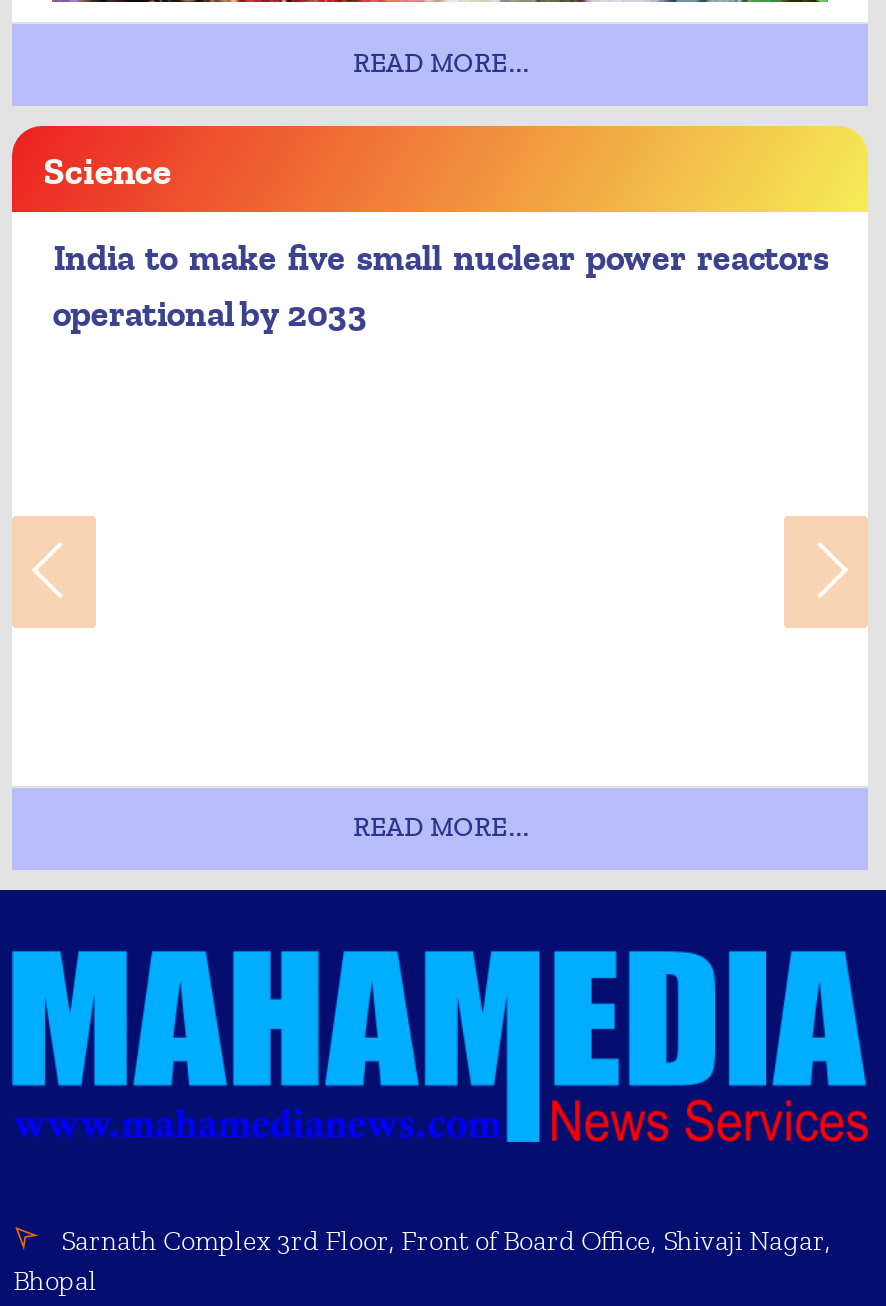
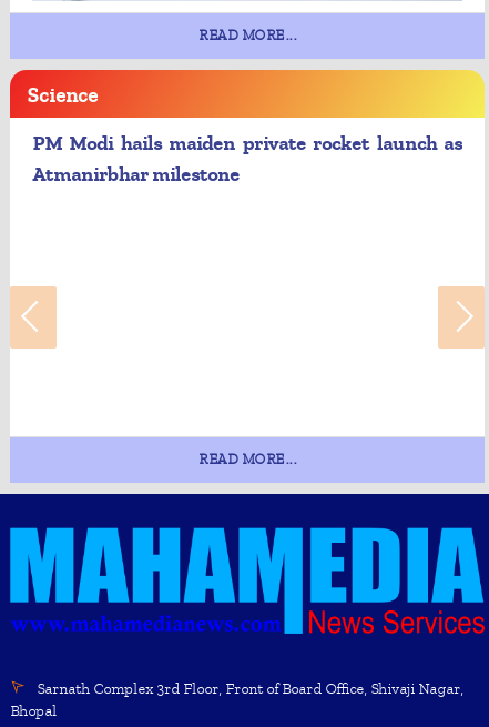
[52,238,828,336] India to make five small nuclear power reactors | operational by 2033 -> [32,132,462,186] PM Modi hails maiden private rocket launch as | Atmanirbhar milestone

